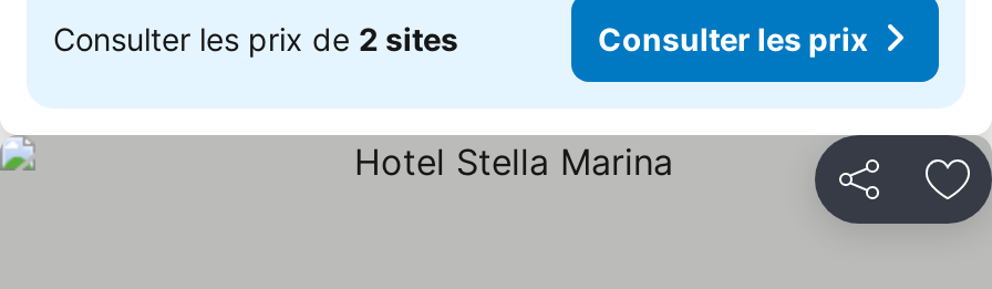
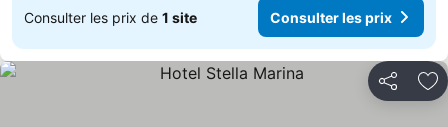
[53,19,458,56] Consulter les prix de 2 sites -> [24,8,197,25] Consulter les prix de 1 site

